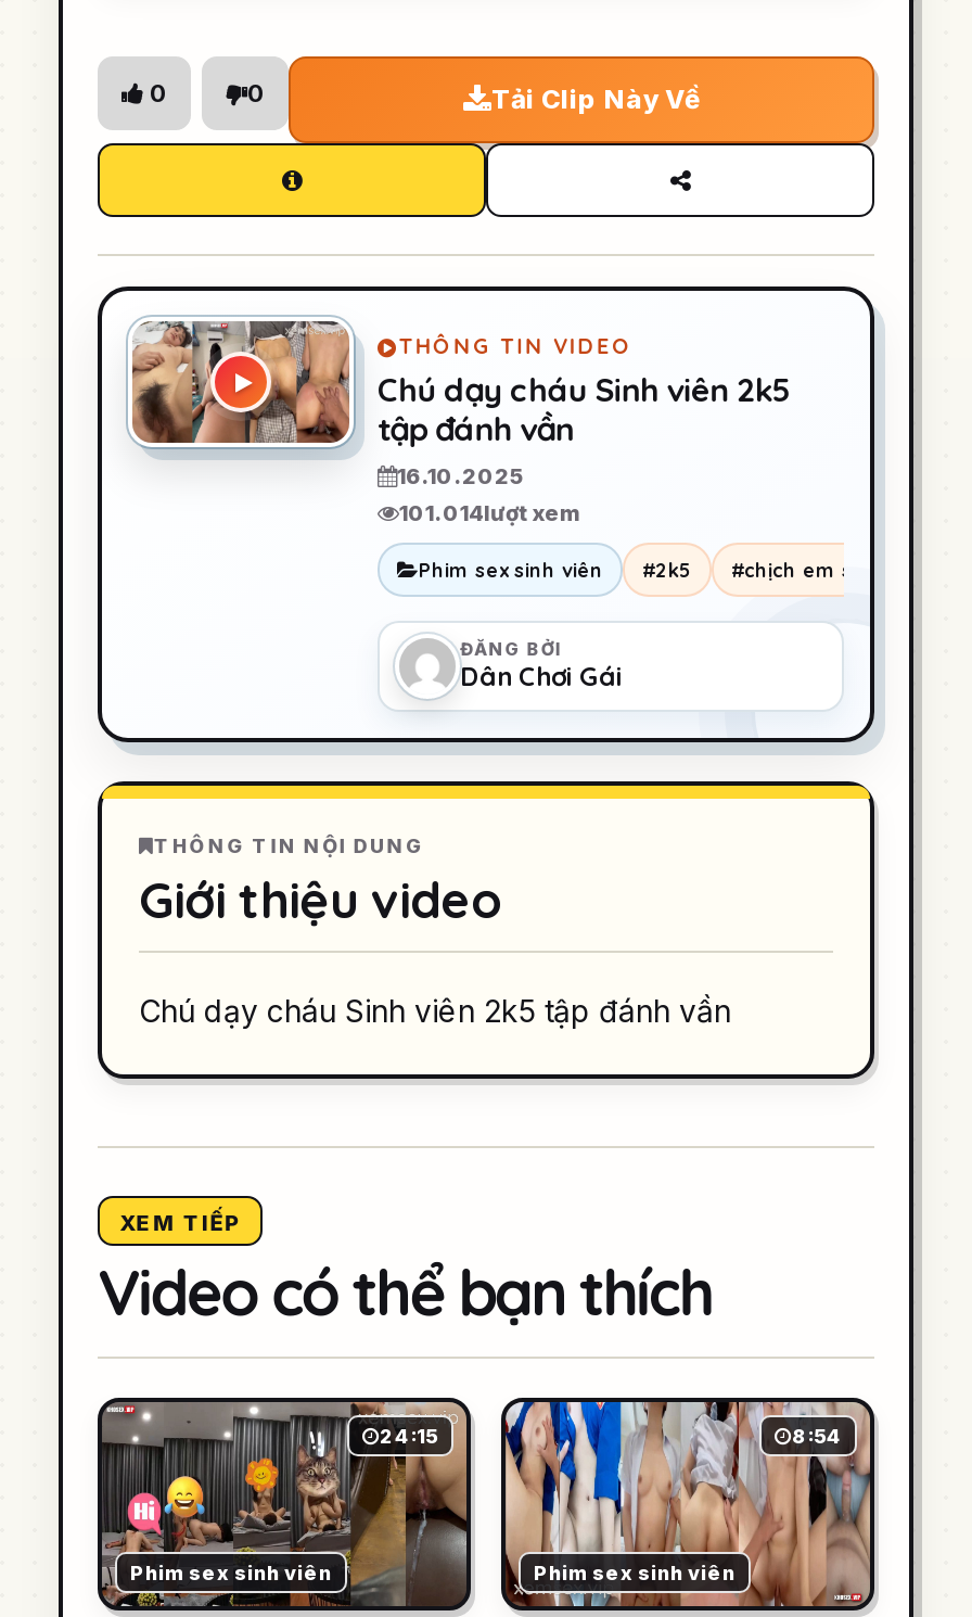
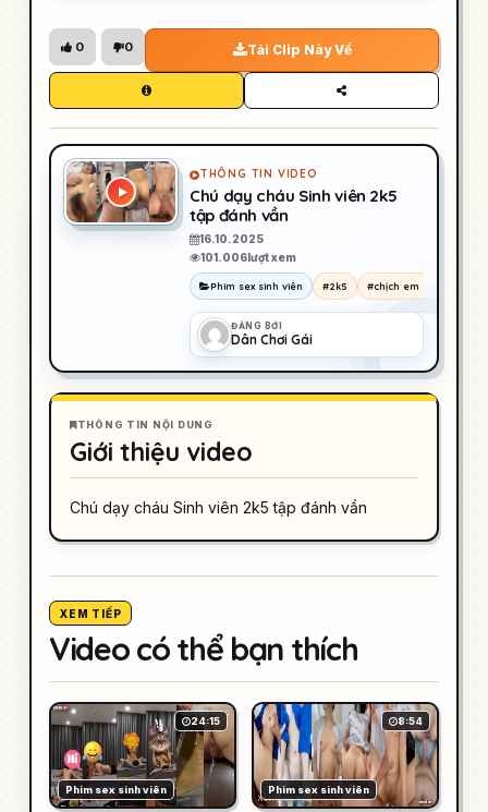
[399,499,581,525] 101.014lượt xem -> [200,251,296,264] 101.006lượt xem

